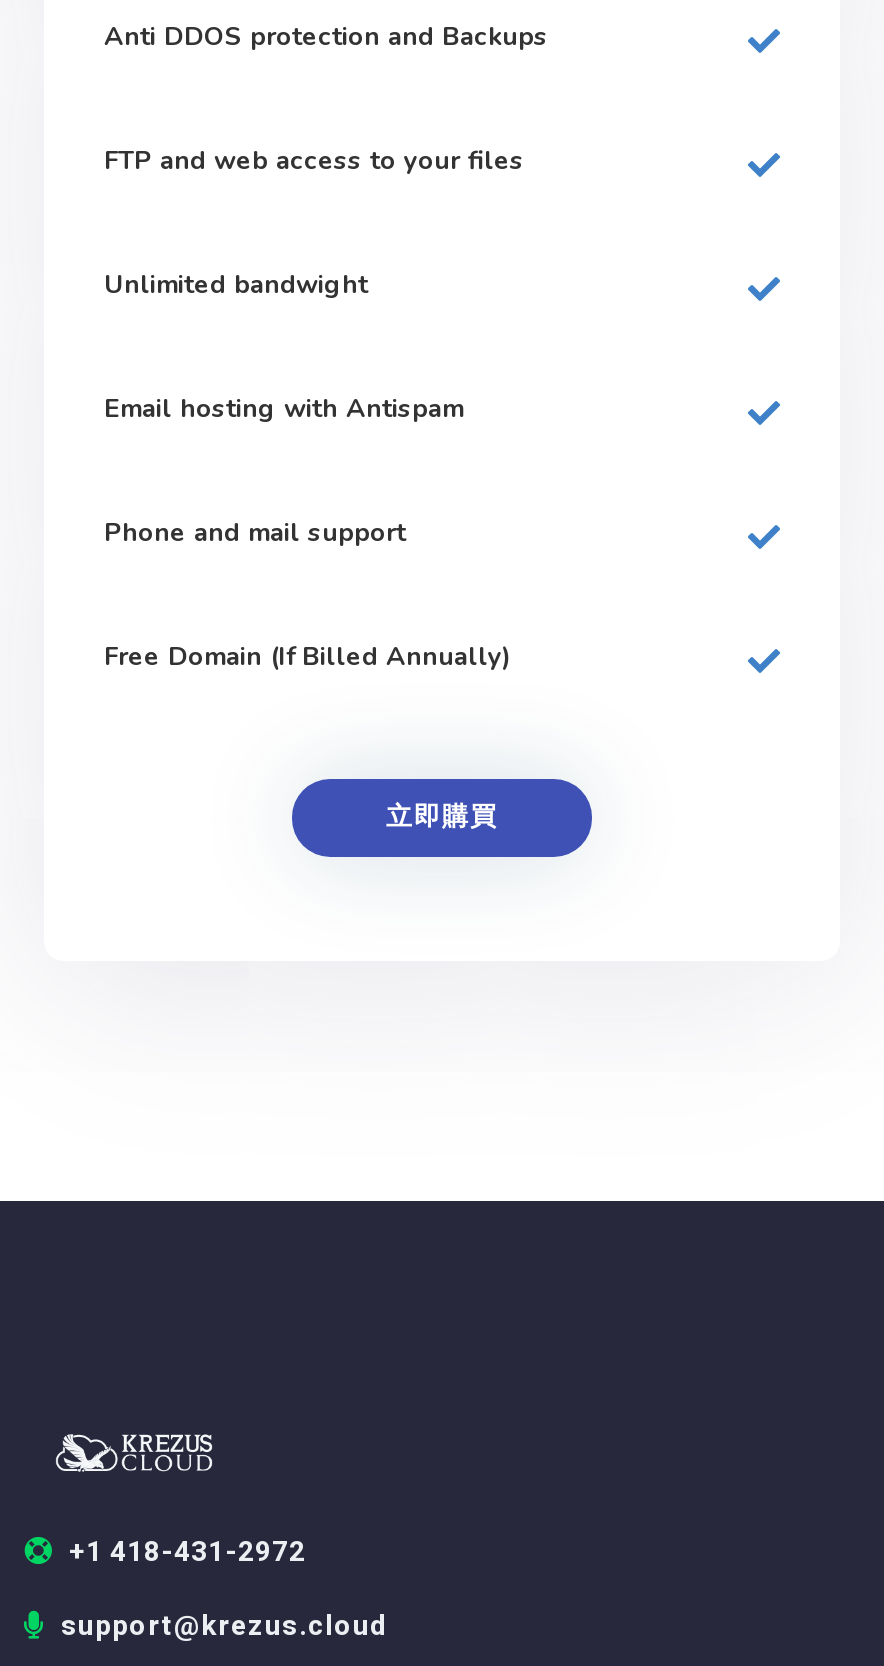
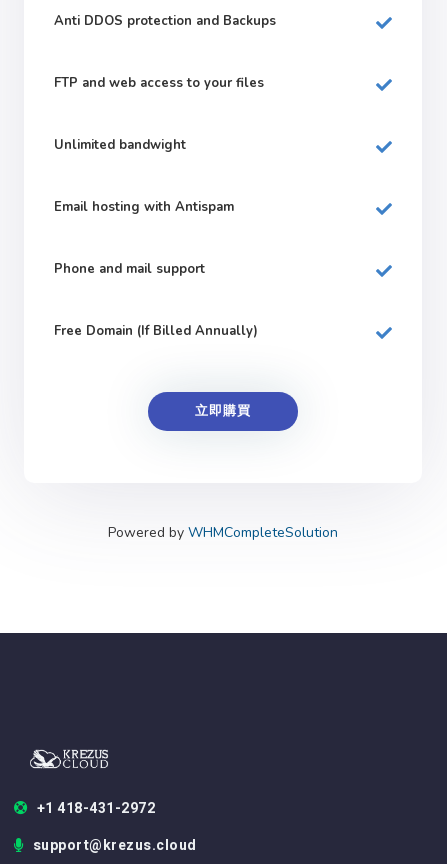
none -> [108,523,338,542] Powered by WHMCompleteSolution

